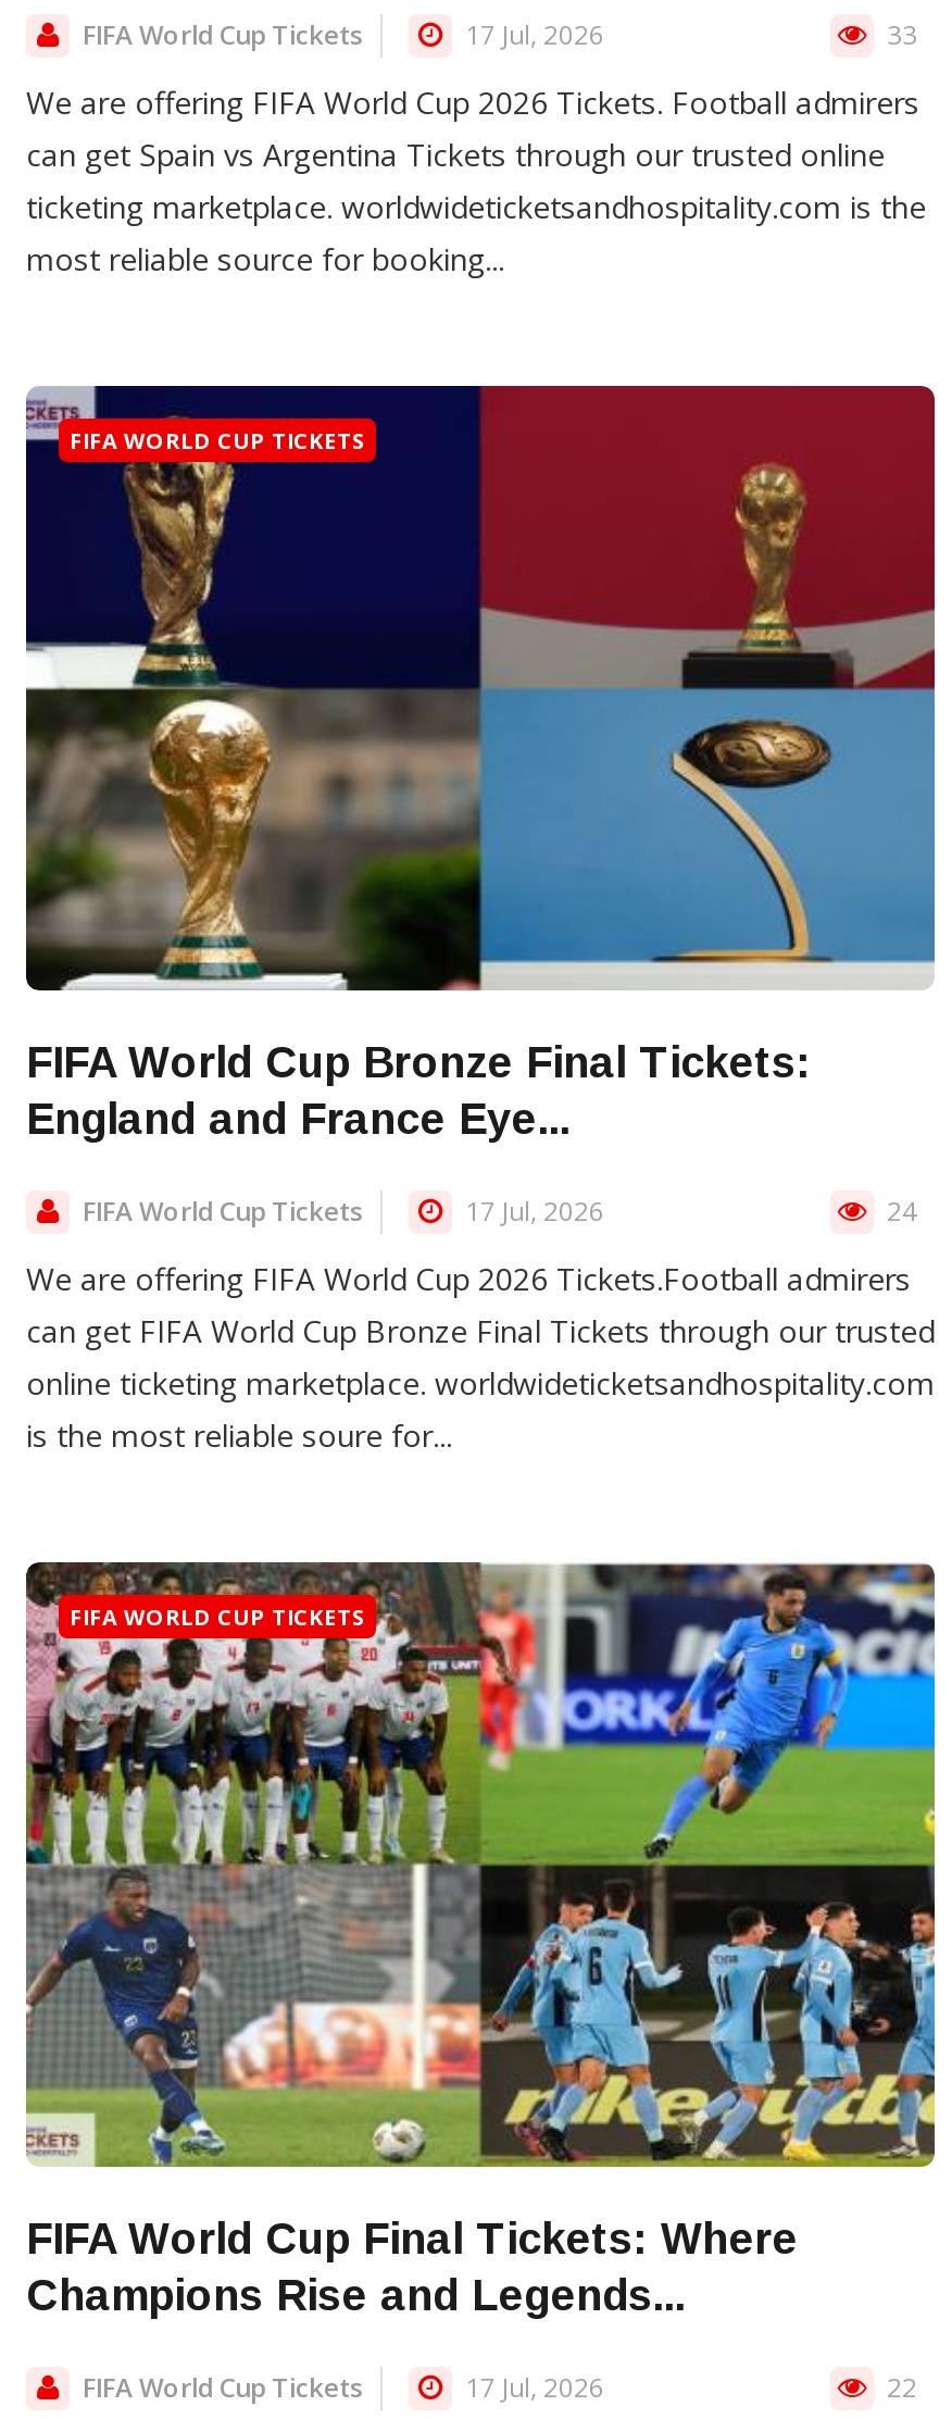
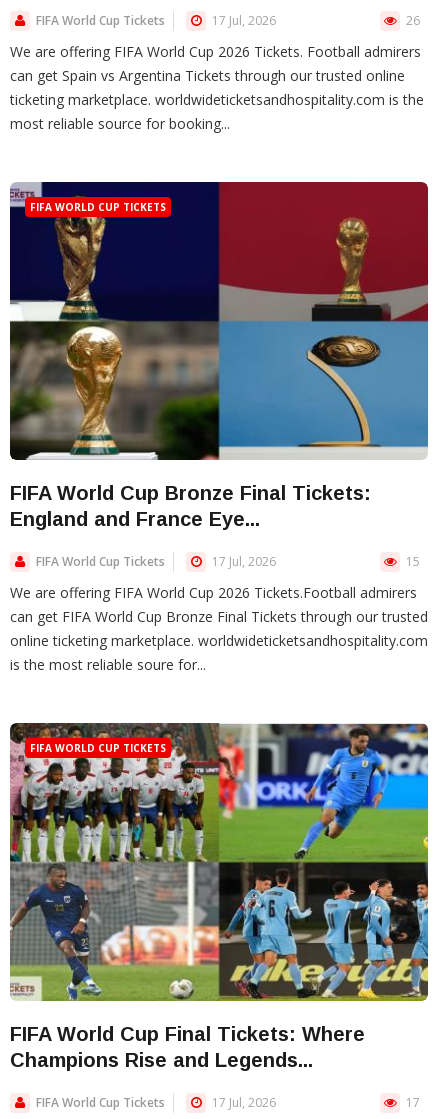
[880,15,917,52] 33 -> [403,12,420,29] 26
[880,1192,917,1229] 24 -> [403,553,420,570] 15
[880,2369,917,2406] 22 -> [403,1094,420,1111] 17

